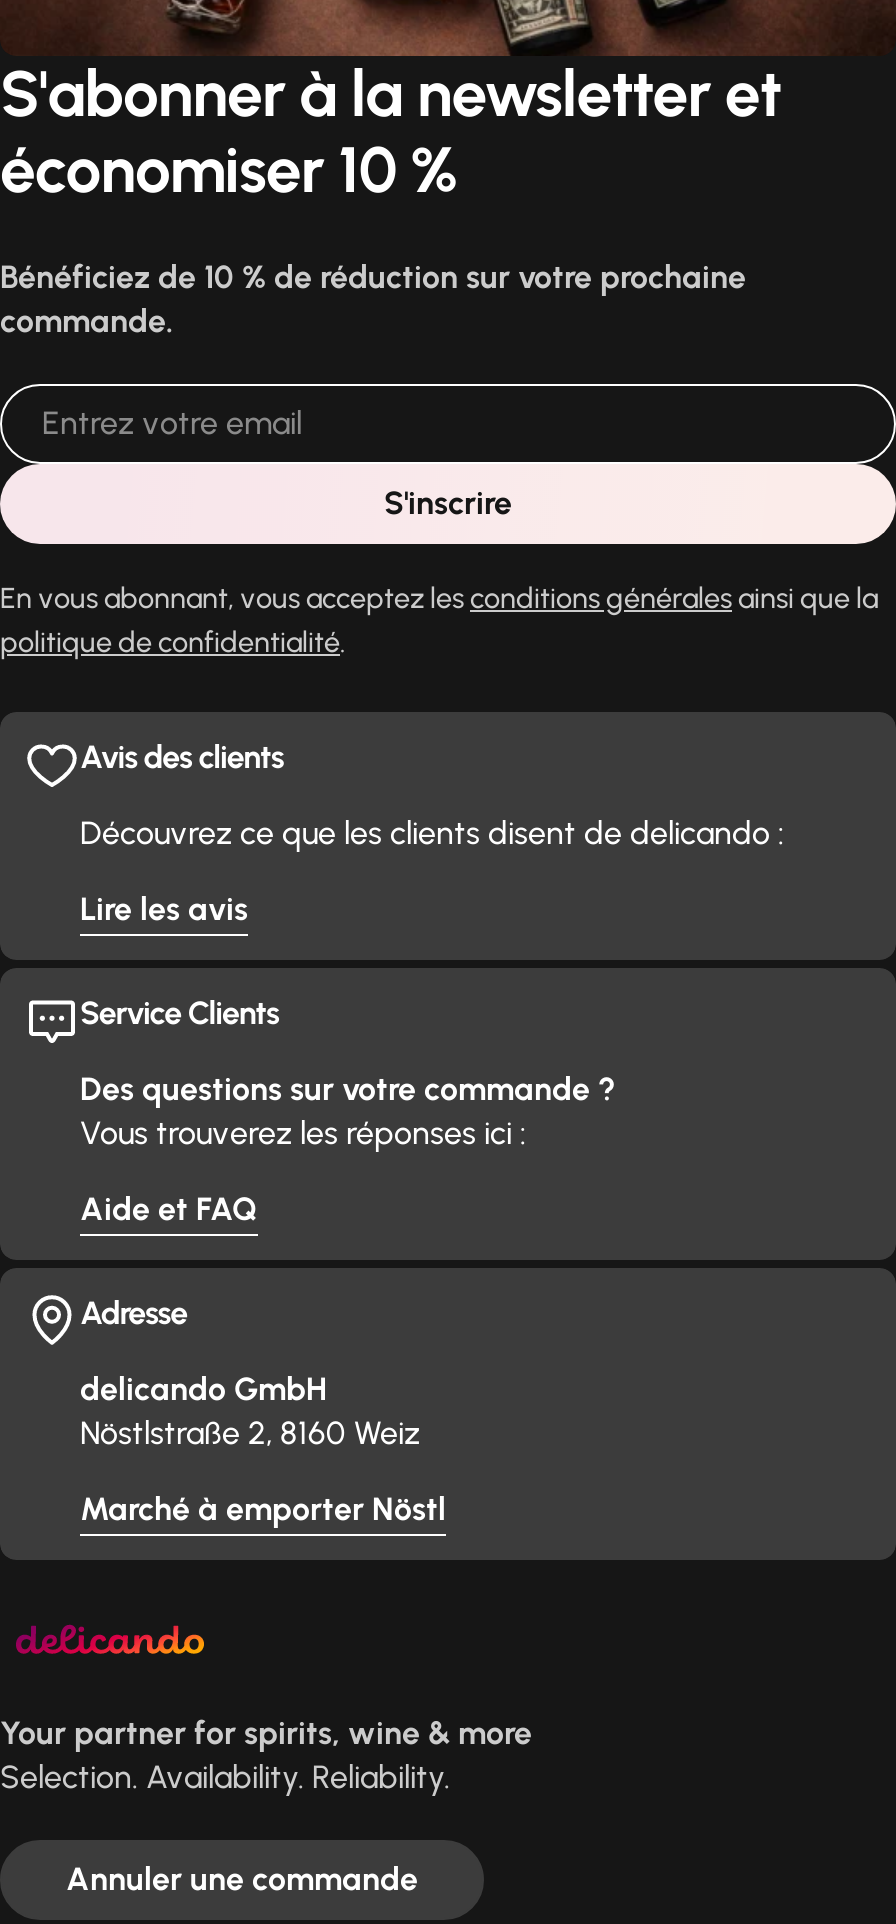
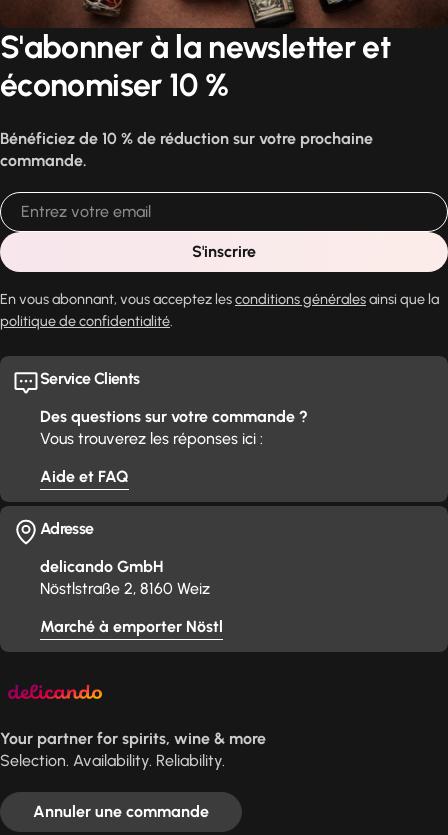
[80,738,784,928] Avis des clients | Découvrez ce que les clients disent de delicando : | Lire les avis -> none

